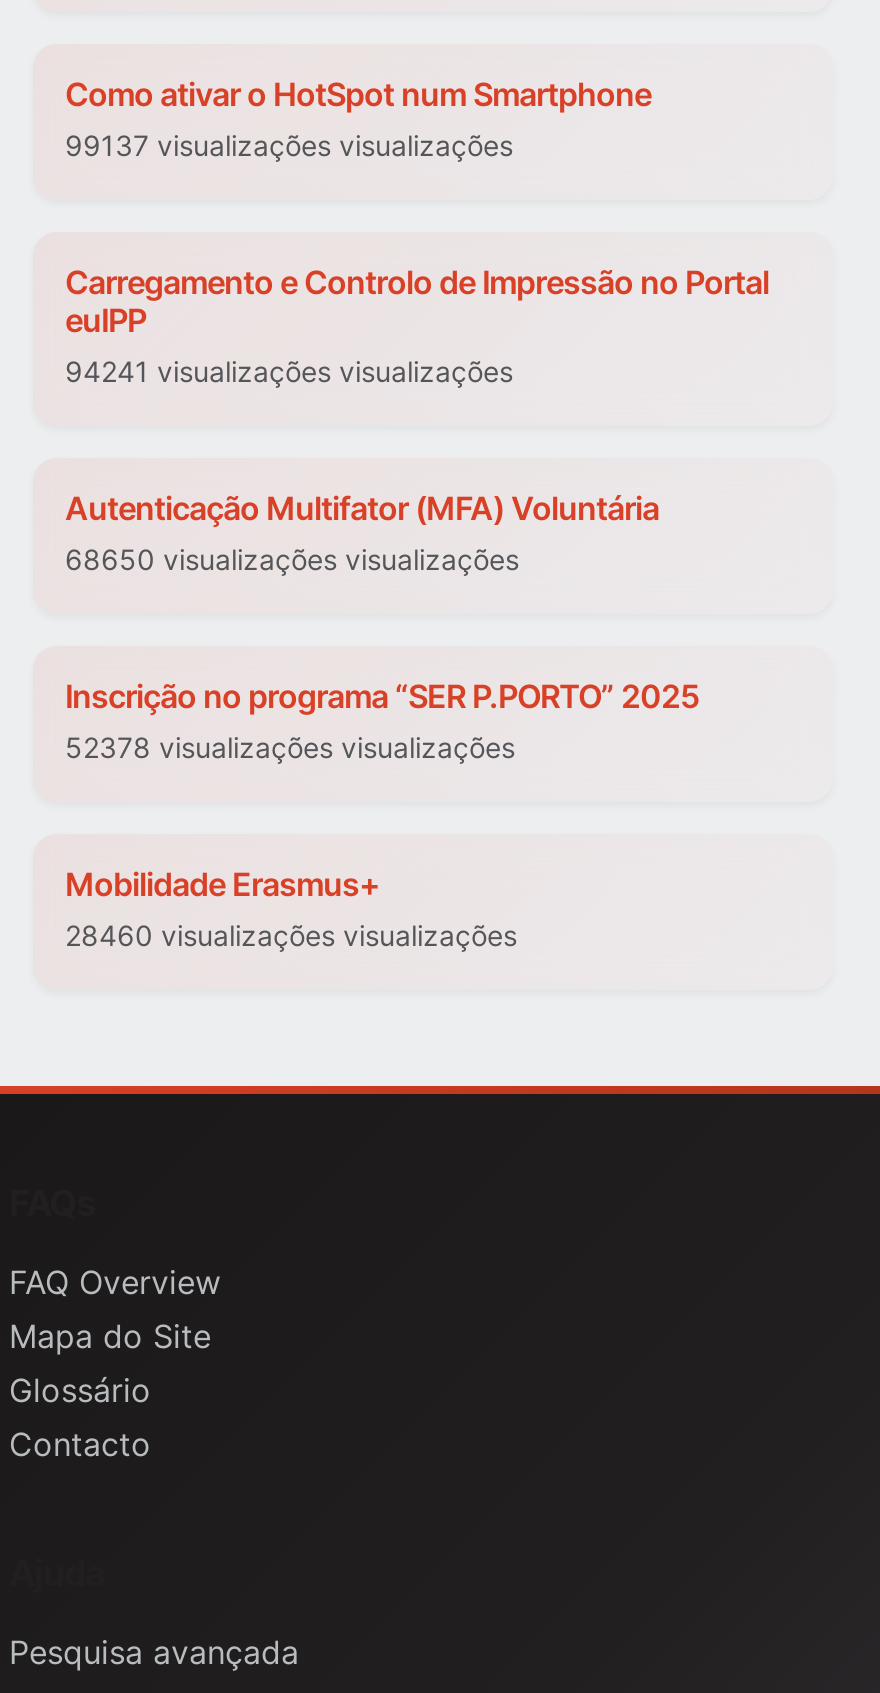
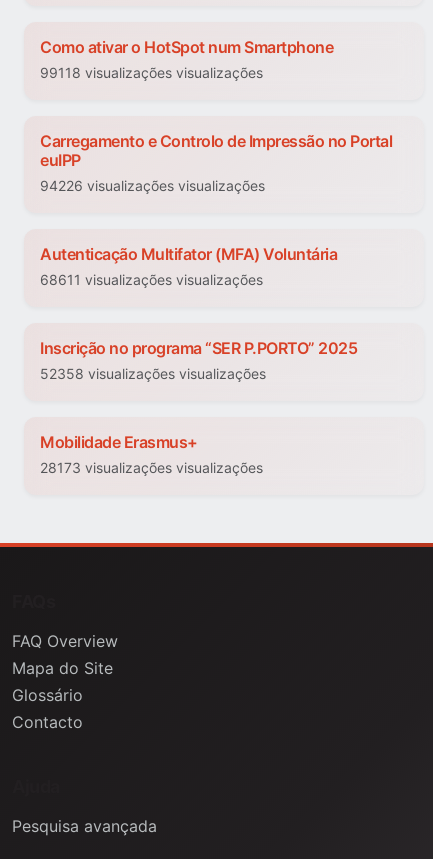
[65,129,513,163] 99137 visualizações visualizações -> [40,64,263,81] 99118 visualizações visualizações
[65,355,513,389] 94241 visualizações visualizações -> [40,177,265,194] 94226 visualizações visualizações
[65,543,519,577] 68650 visualizações visualizações -> [40,271,263,288] 68611 visualizações visualizações
[65,731,515,765] 52378 visualizações visualizações -> [40,365,266,382] 52358 visualizações visualizações
[65,919,517,953] 28460 visualizações visualizações -> [40,459,263,476] 28173 visualizações visualizações

